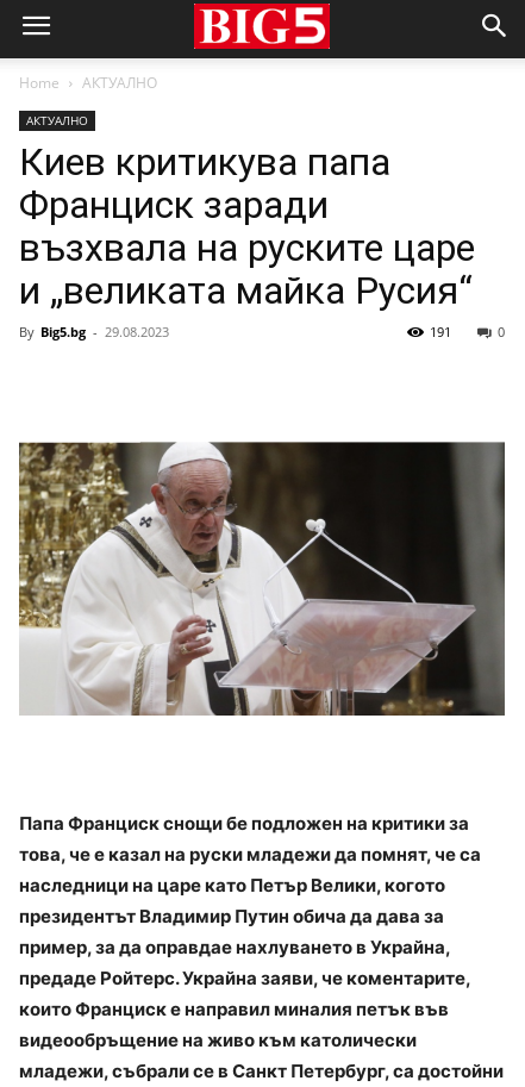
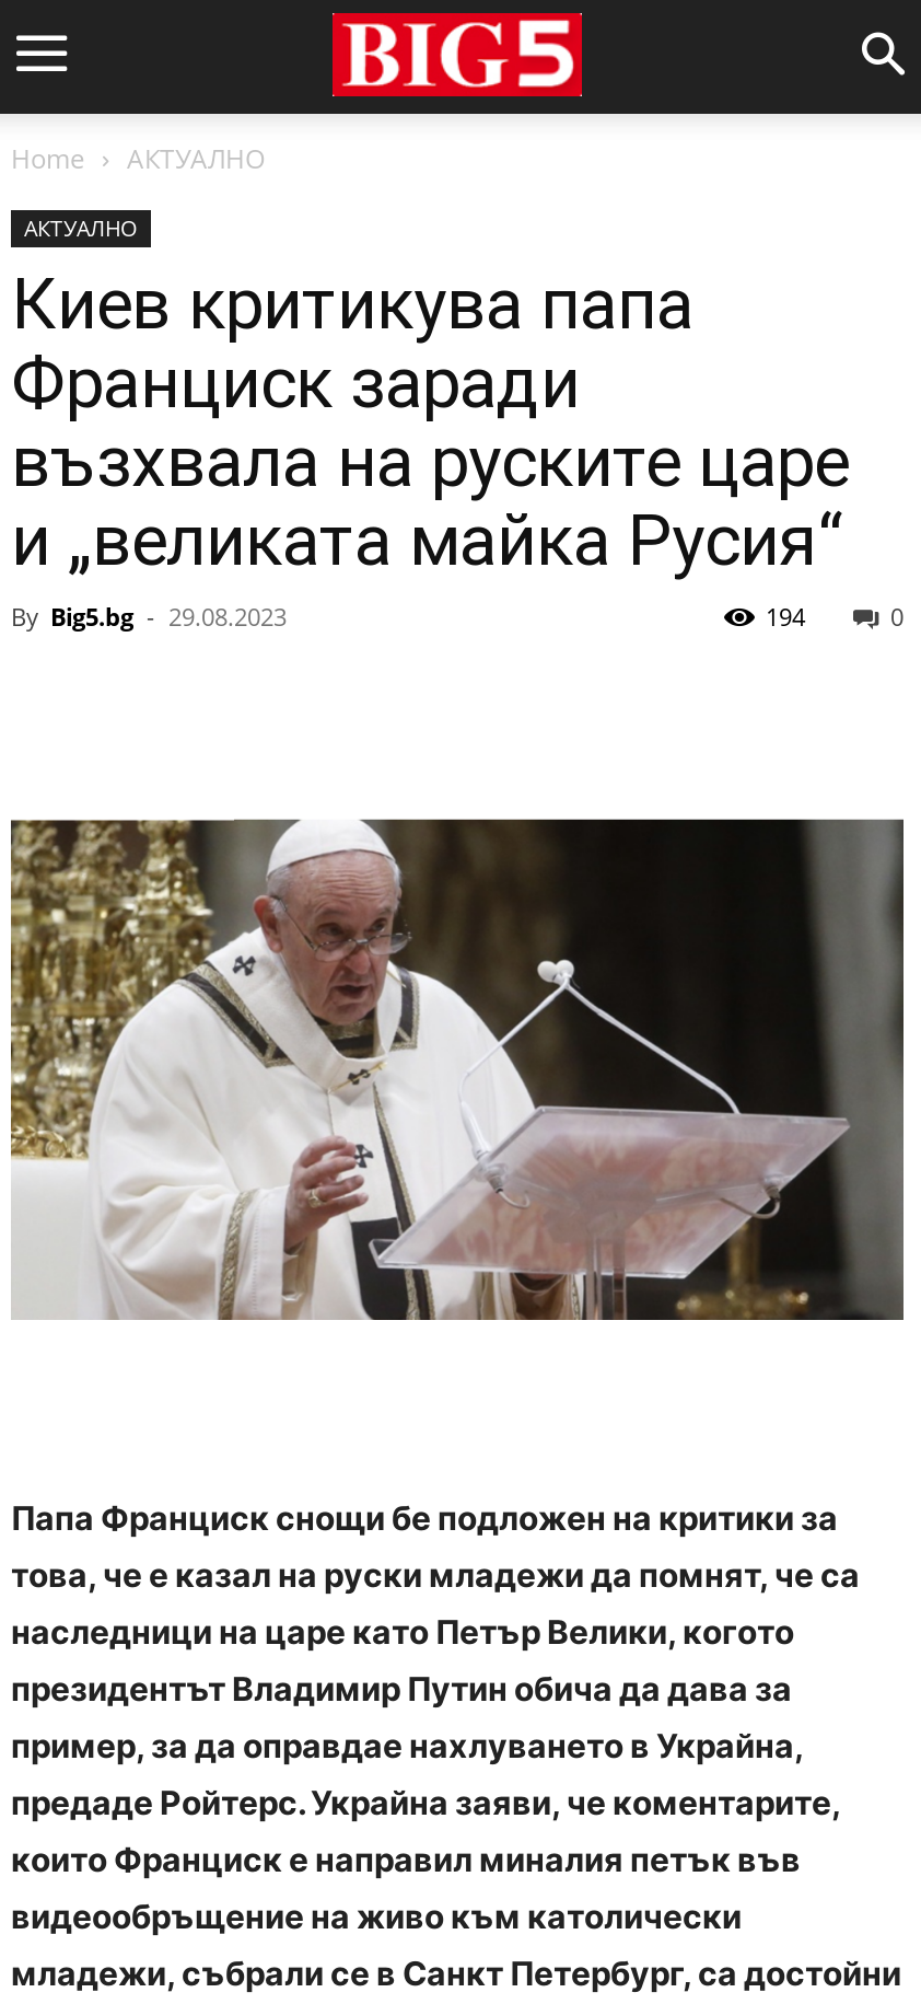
[430,323,451,341] 191 -> [766,600,805,633] 194

